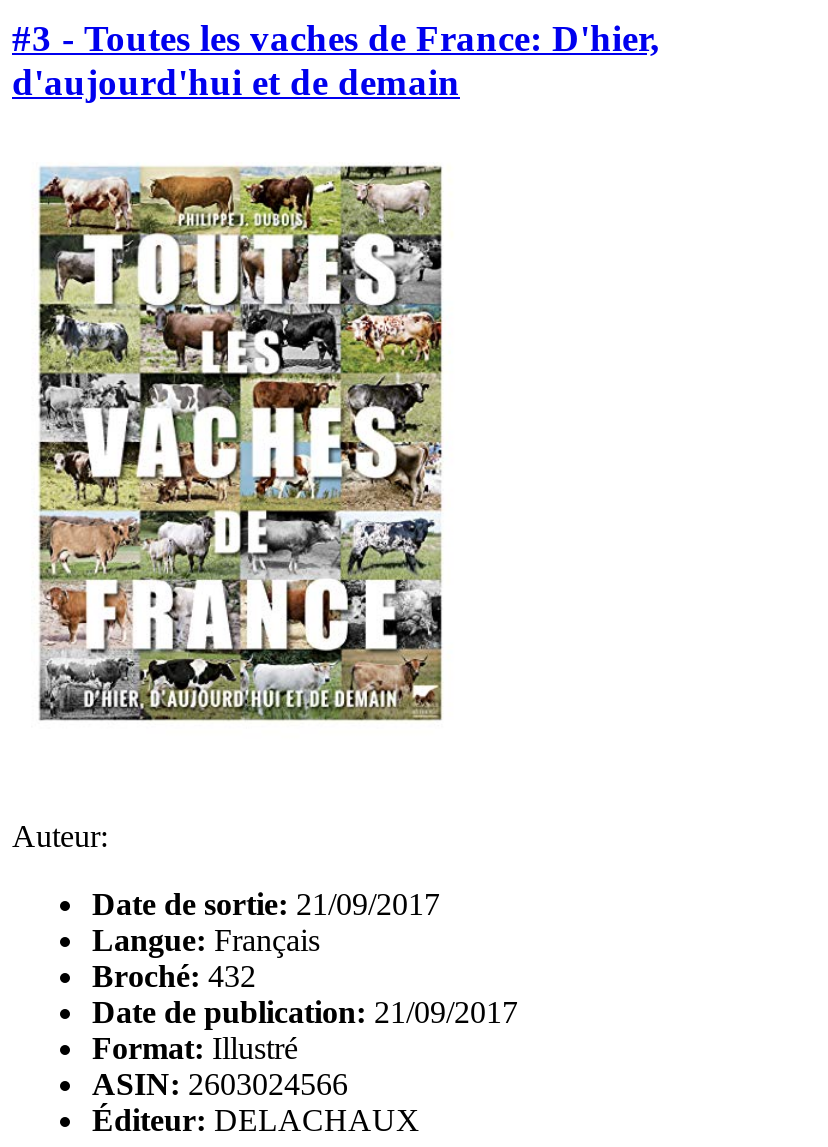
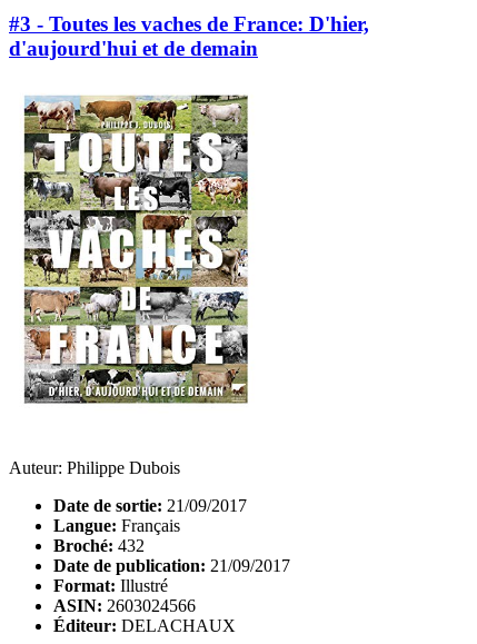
[12,818,108,852] Auteur: -> [9,458,180,477] Auteur: Philippe Dubois

